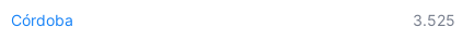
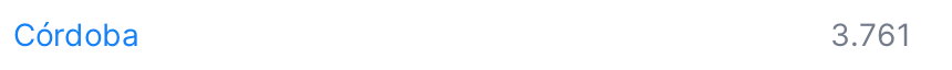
[413,10,455,29] 3.525 -> [830,14,912,52] 3.761

